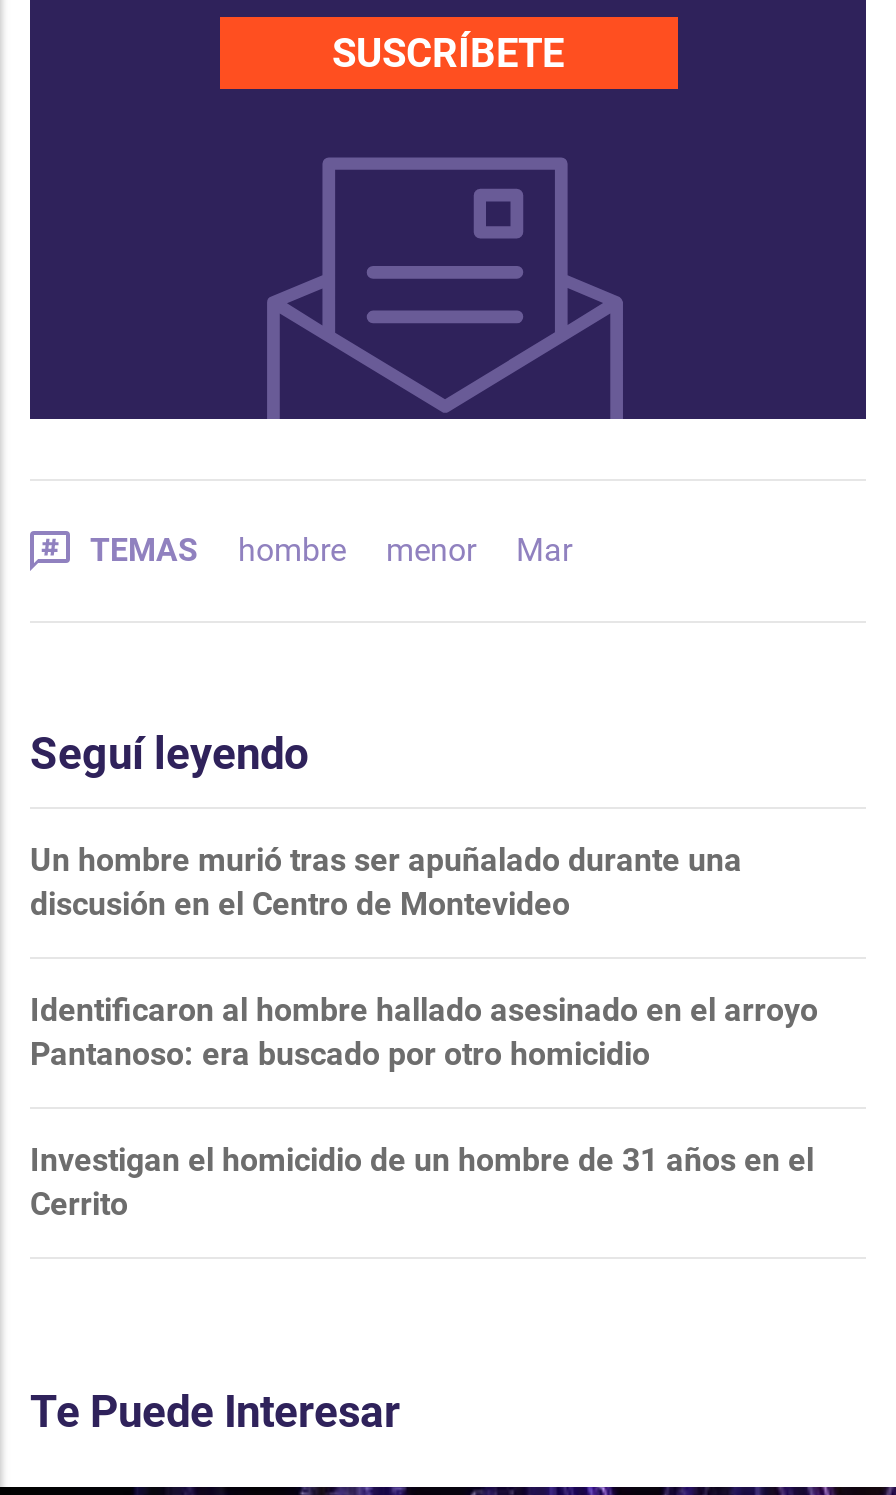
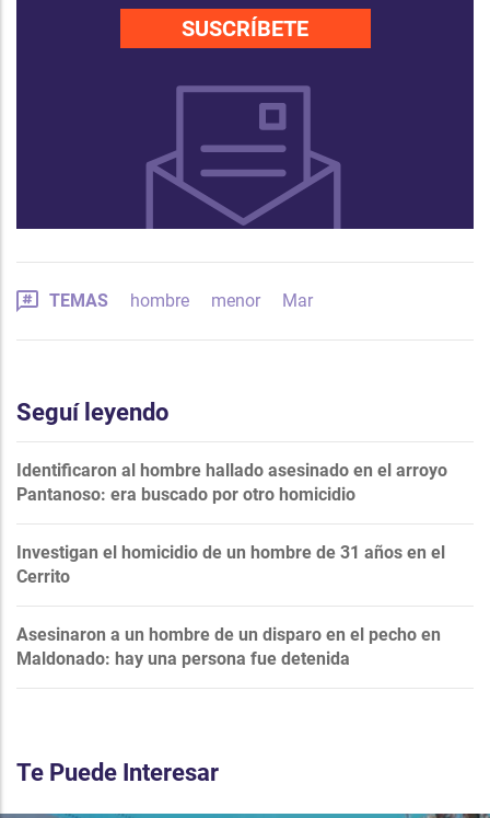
[30,841,742,923] Un hombre murió tras ser apuñalado durante una | discusión en el Centro de Montevideo -> none
moved [30,991,818,1223] -> [16,460,447,587]: Identificaron al hombre hallado asesinado en el arroyo | Pantanoso: era buscado por otro homicidio | Investigan el homicidio de un hombre de 31 años en el | Cerrito
none -> [16,624,441,669] Asesinaron a un hombre de un disparo en el pecho en | Maldonado: hay una persona fue detenida

